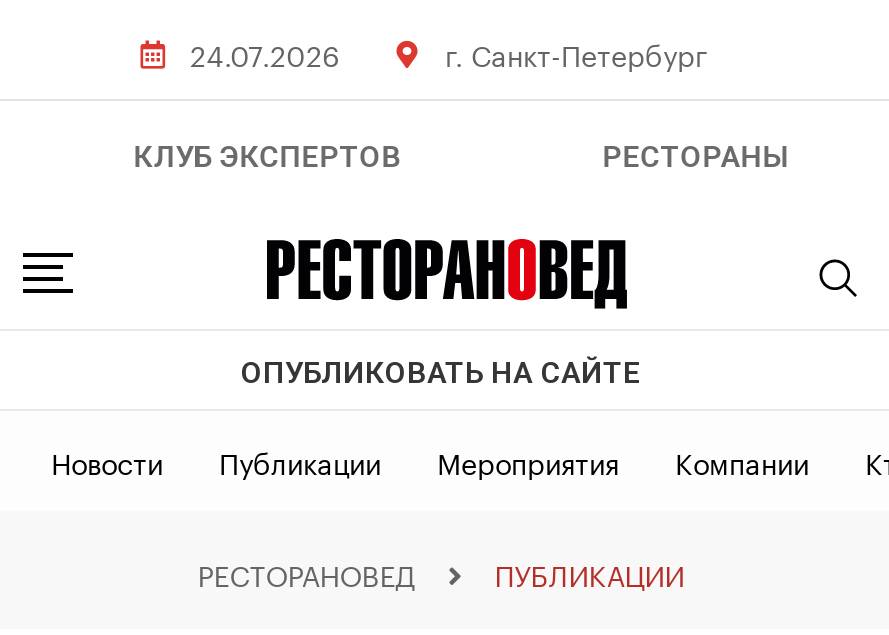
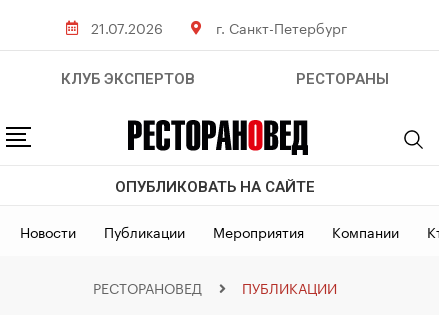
[190,30,340,74] 24.07.2026 -> [91,15,163,37] 21.07.2026

